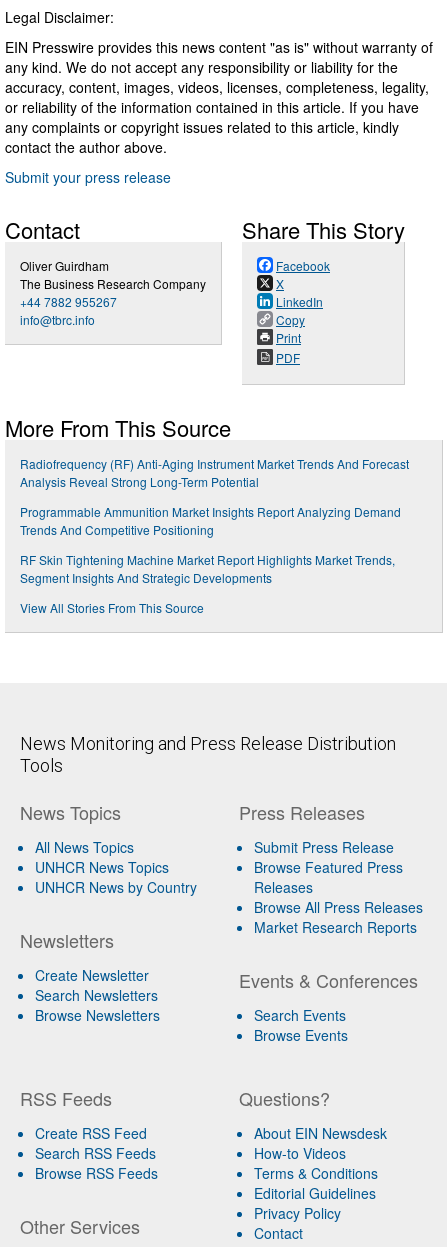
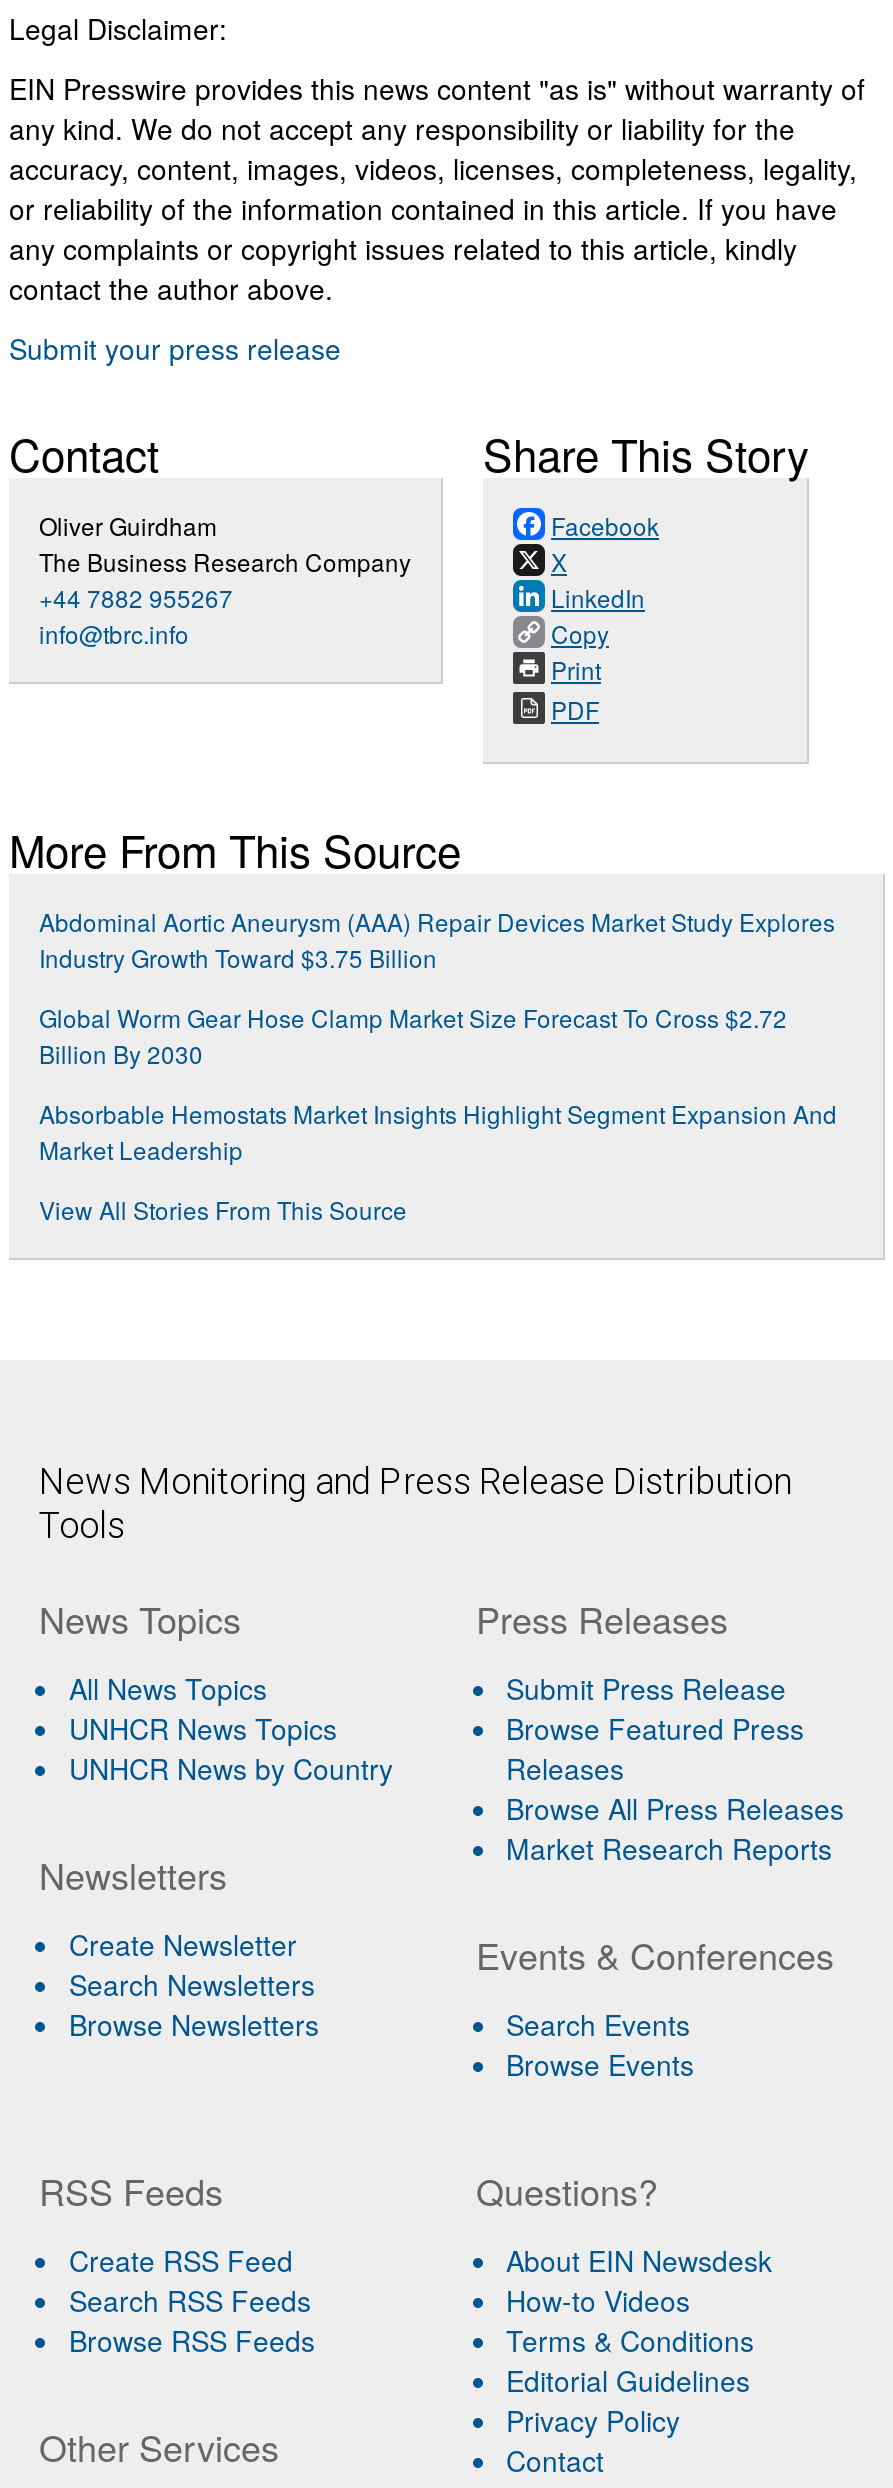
[20,455,409,490] Radiofrequency (RF) Anti-Aging Instrument Market Trends And Forecast | Analysis Reveal Strong Long-Term Potential -> [39,905,835,975] Abdominal Aortic Aneurysm (AAA) Repair Devices Market Study Explores | Industry Growth Toward $3.75 Billion
[20,503,401,538] Programmable Ammunition Market Insights Report Analyzing Demand | Trends And Competitive Positioning -> [39,1001,787,1071] Global Worm Gear Hose Clamp Market Size Forecast To Cross $2.72 | Billion By 2030
[20,551,395,586] RF Skin Tightening Machine Market Report Highlights Market Trends, | Segment Insights And Strategic Developments -> [39,1097,837,1167] Absorbable Hemostats Market Insights Highlight Segment Expansion And | Market Leadership

